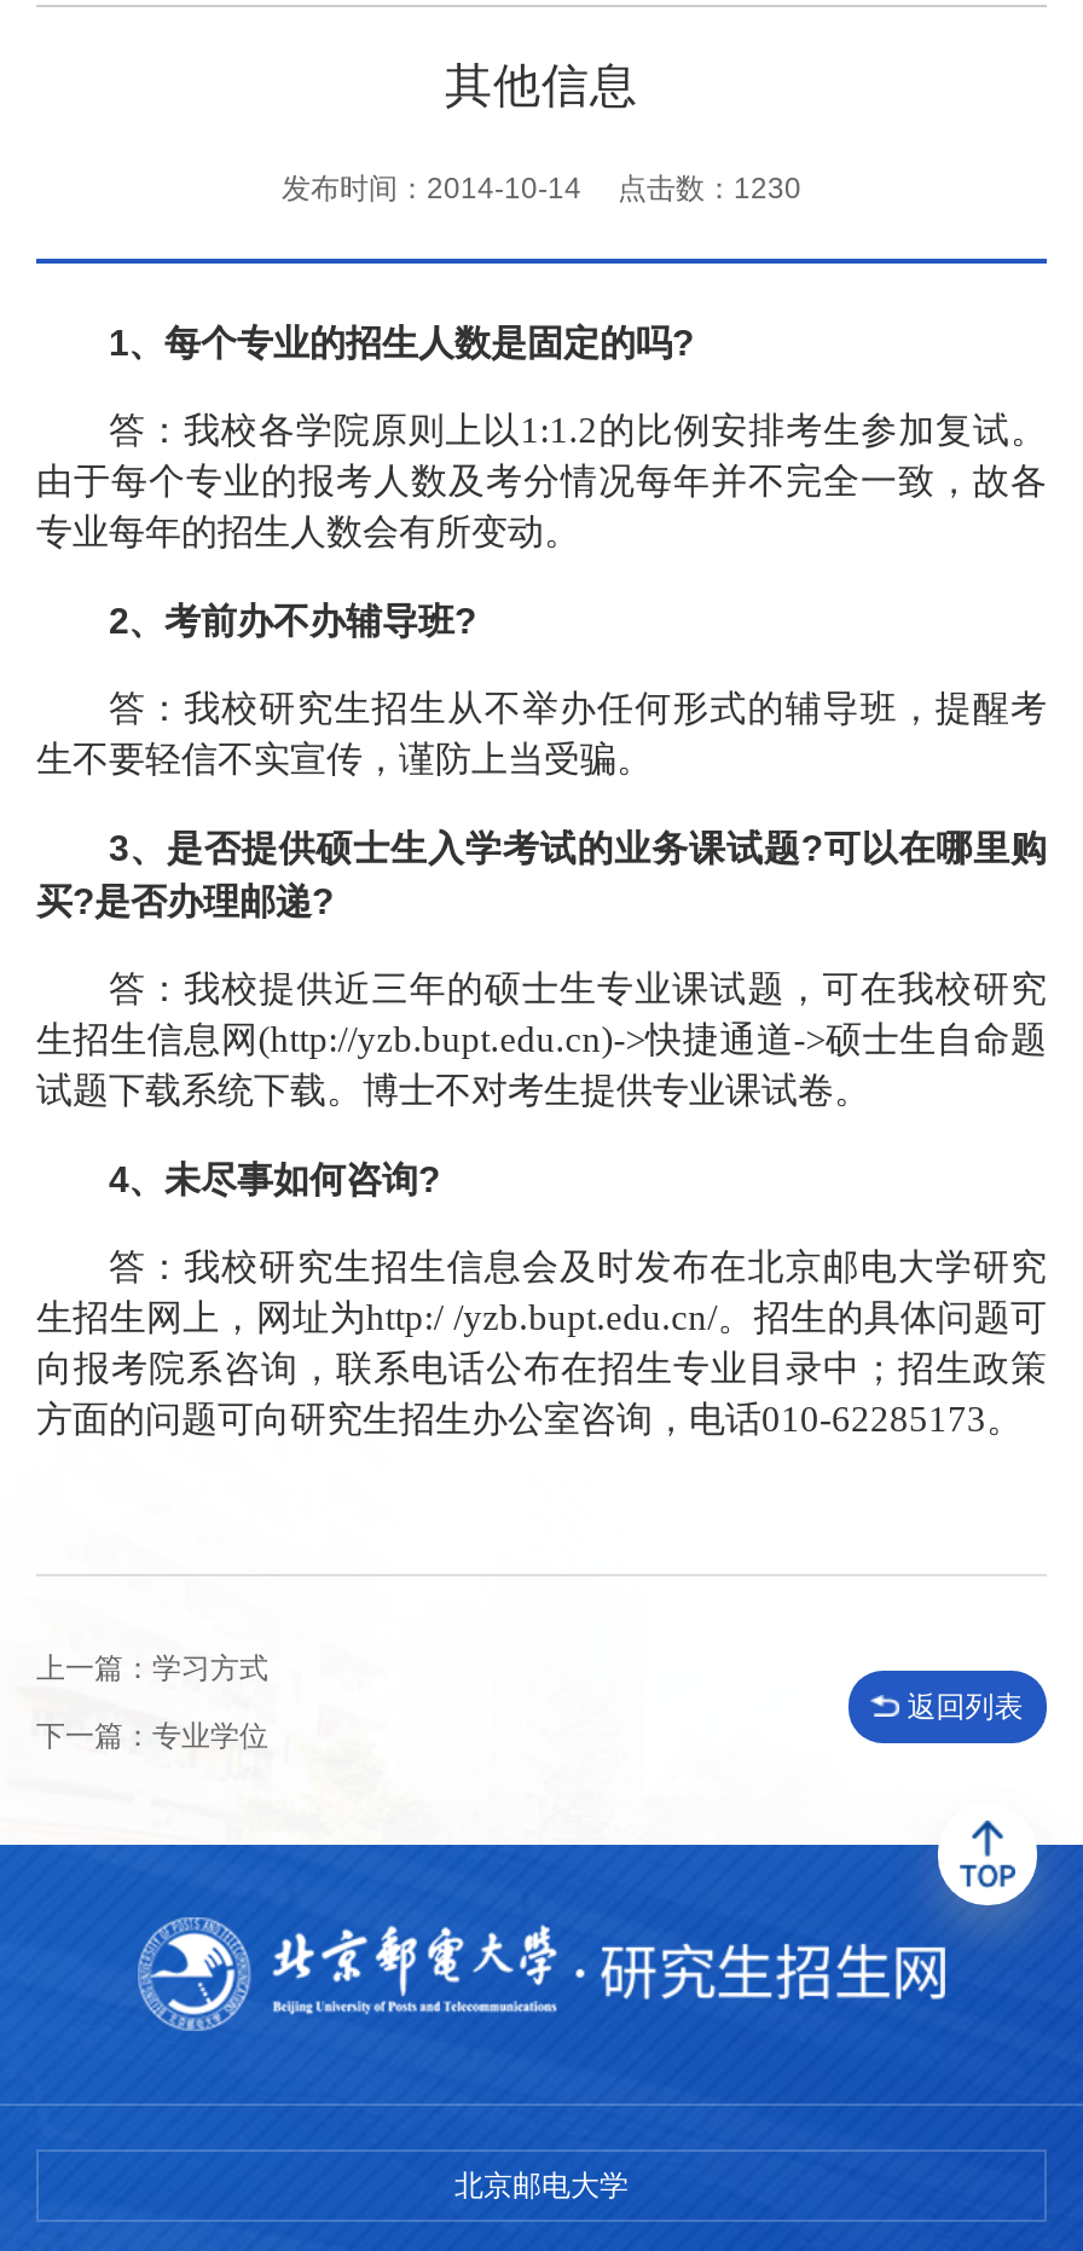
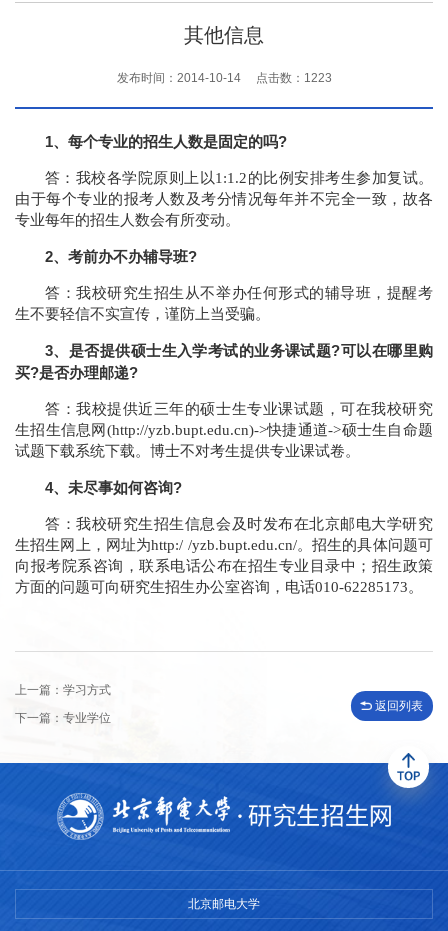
[282,170,801,204] 发布时间：2014-10-14 点击数：1230 -> [116,70,331,84] 发布时间：2014-10-14 点击数：1223

